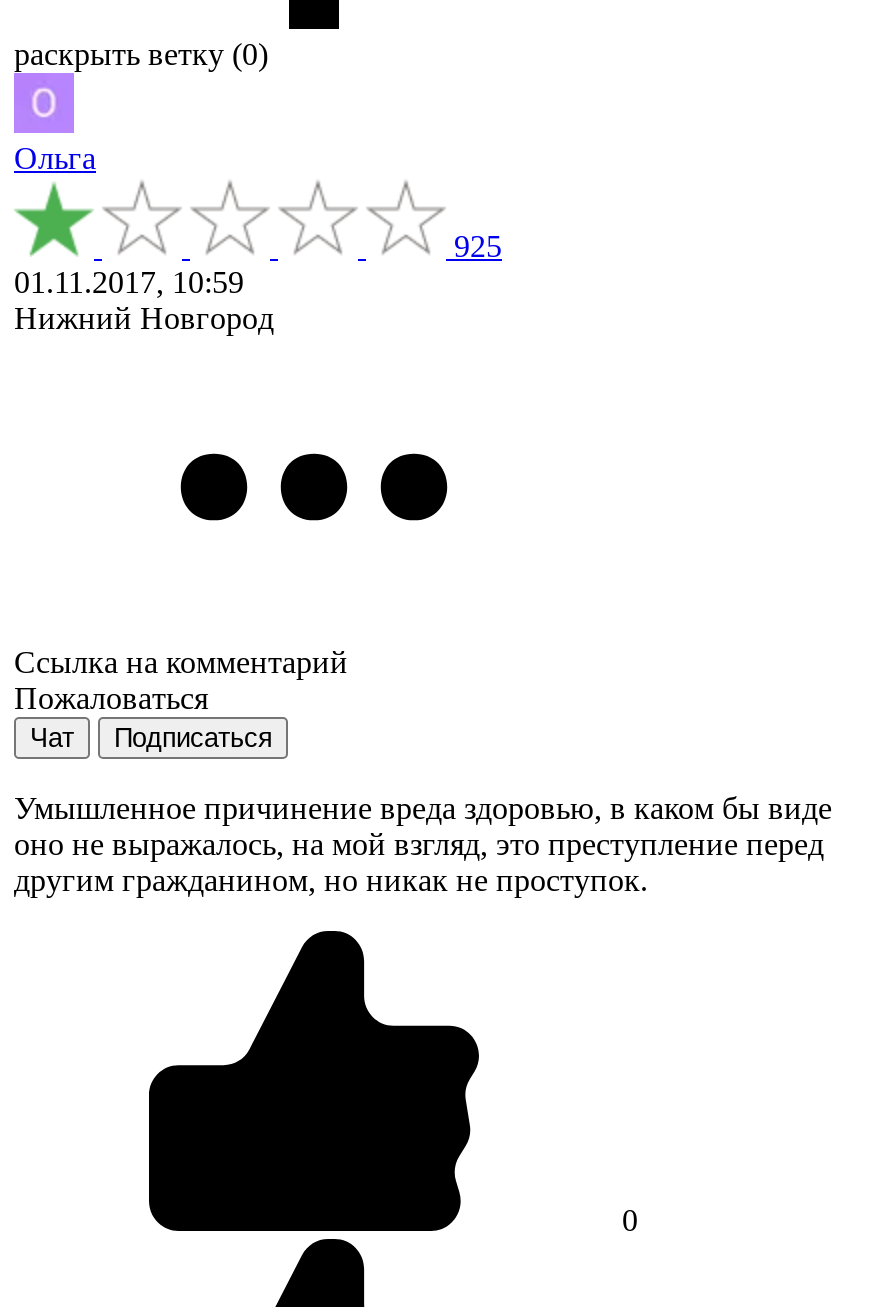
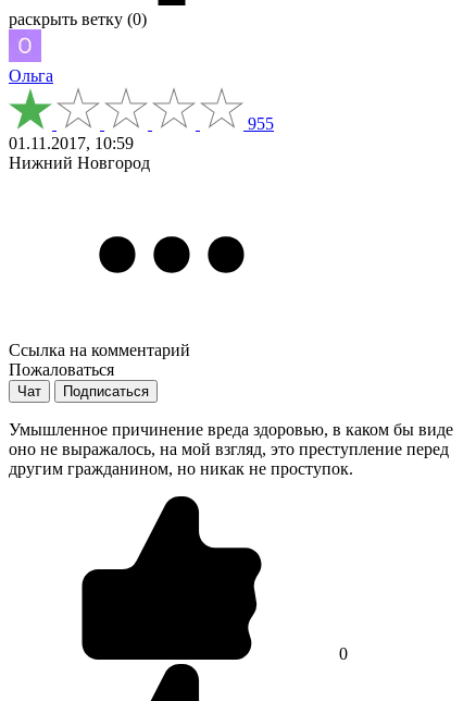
[446,228,502,262] 925 -> [243,114,274,132] 955

